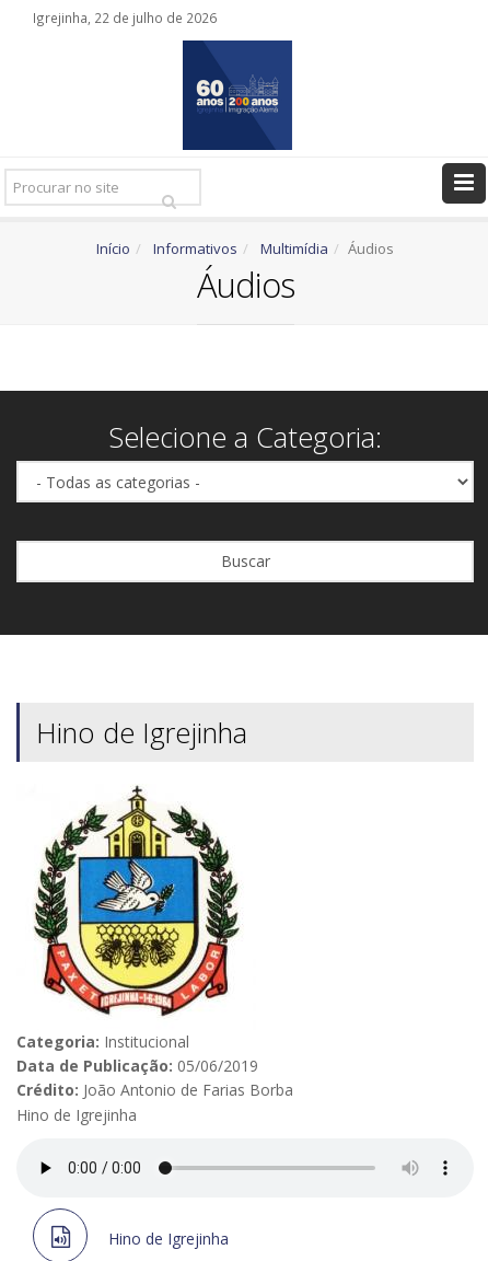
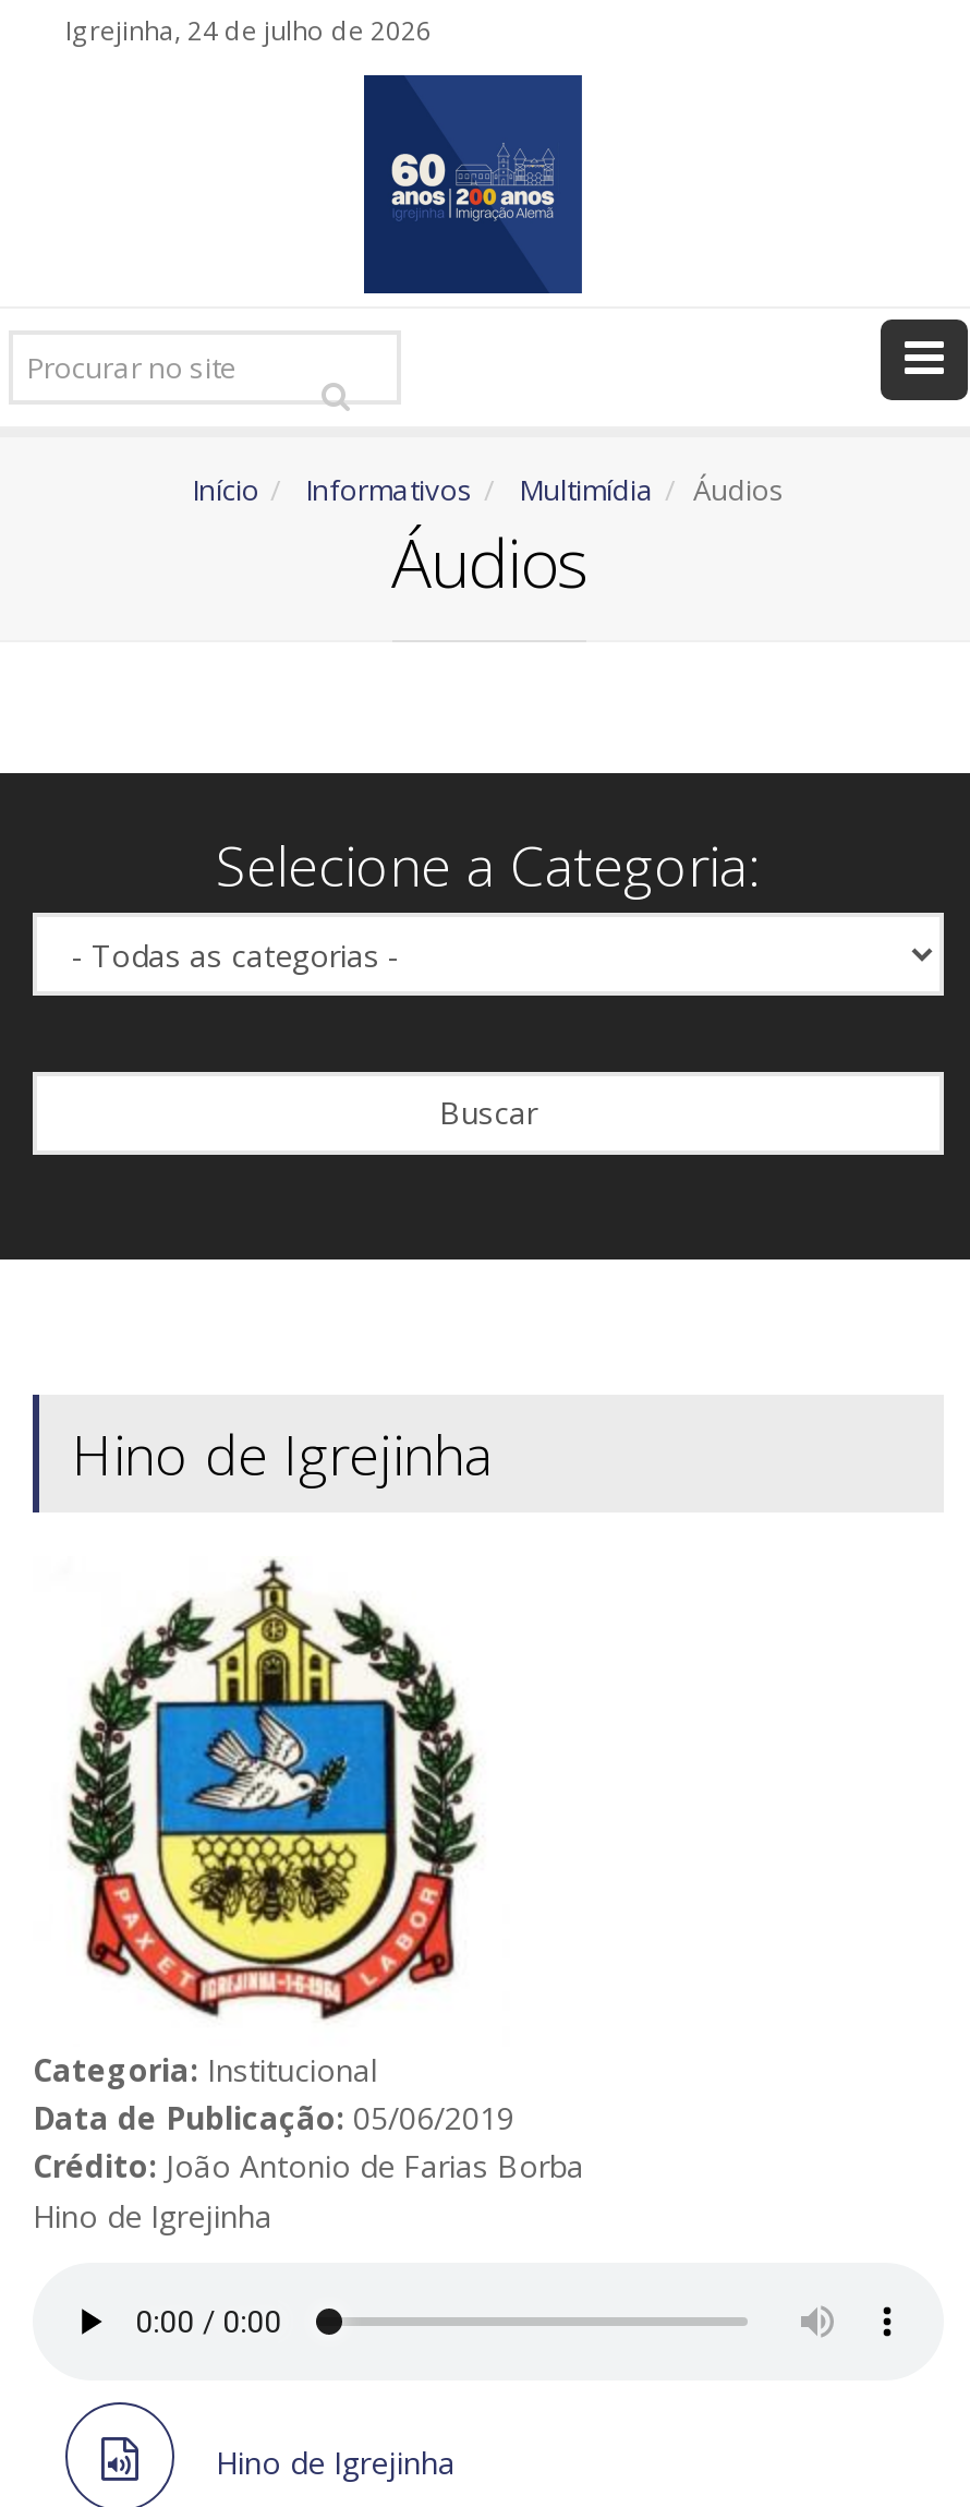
[33,9,217,26] Igrejinha, 22 de julho de 2026 -> [65,12,432,47] Igrejinha, 24 de julho de 2026

